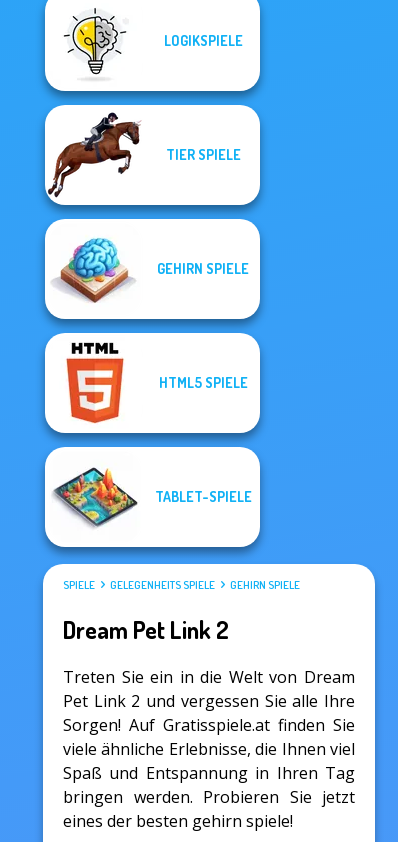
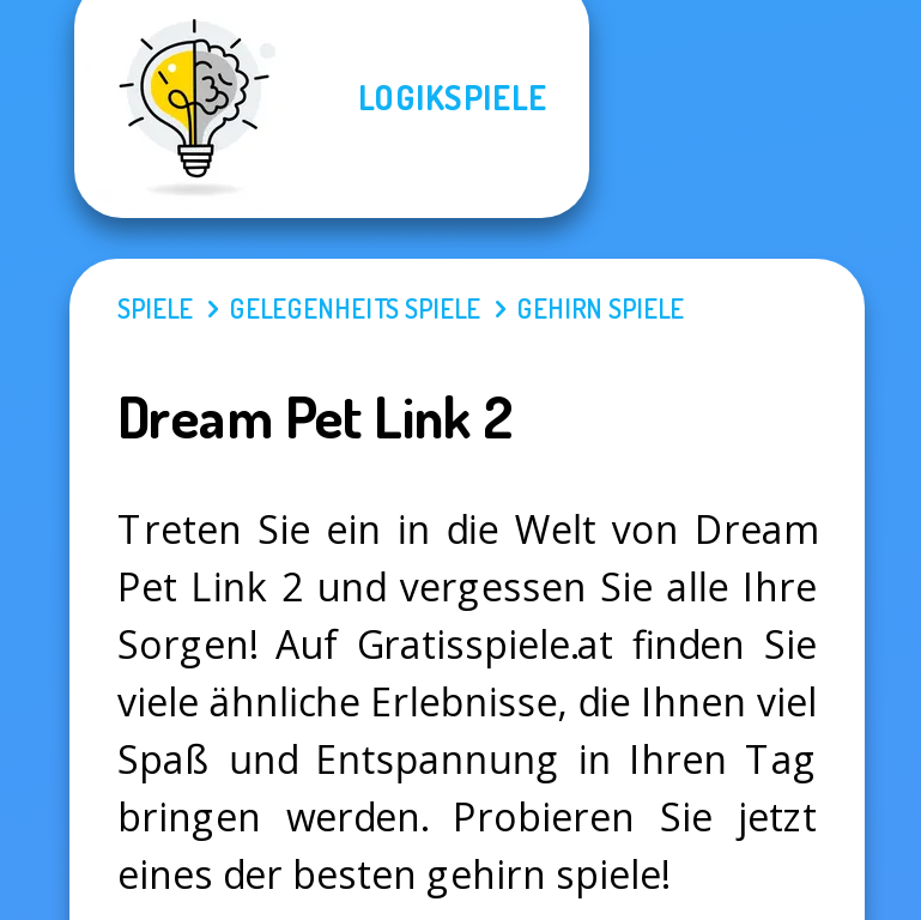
[43,104,262,455] [image] | TIER SPIELE -> none
[157,260,249,277] GEHIRN SPIELE -> none
[158,374,247,391] HTML5 SPIELE -> none
[52,468,251,529] [image] | TABLET-SPIELE -> none

